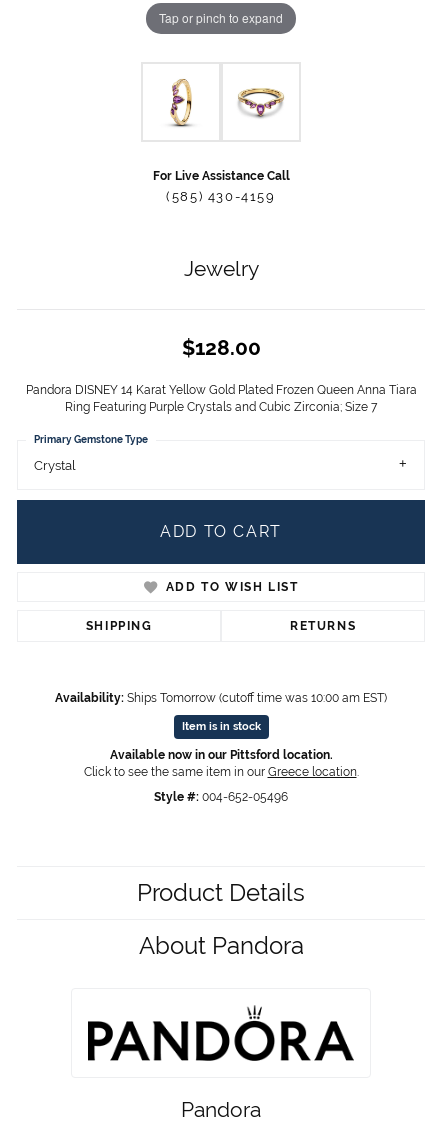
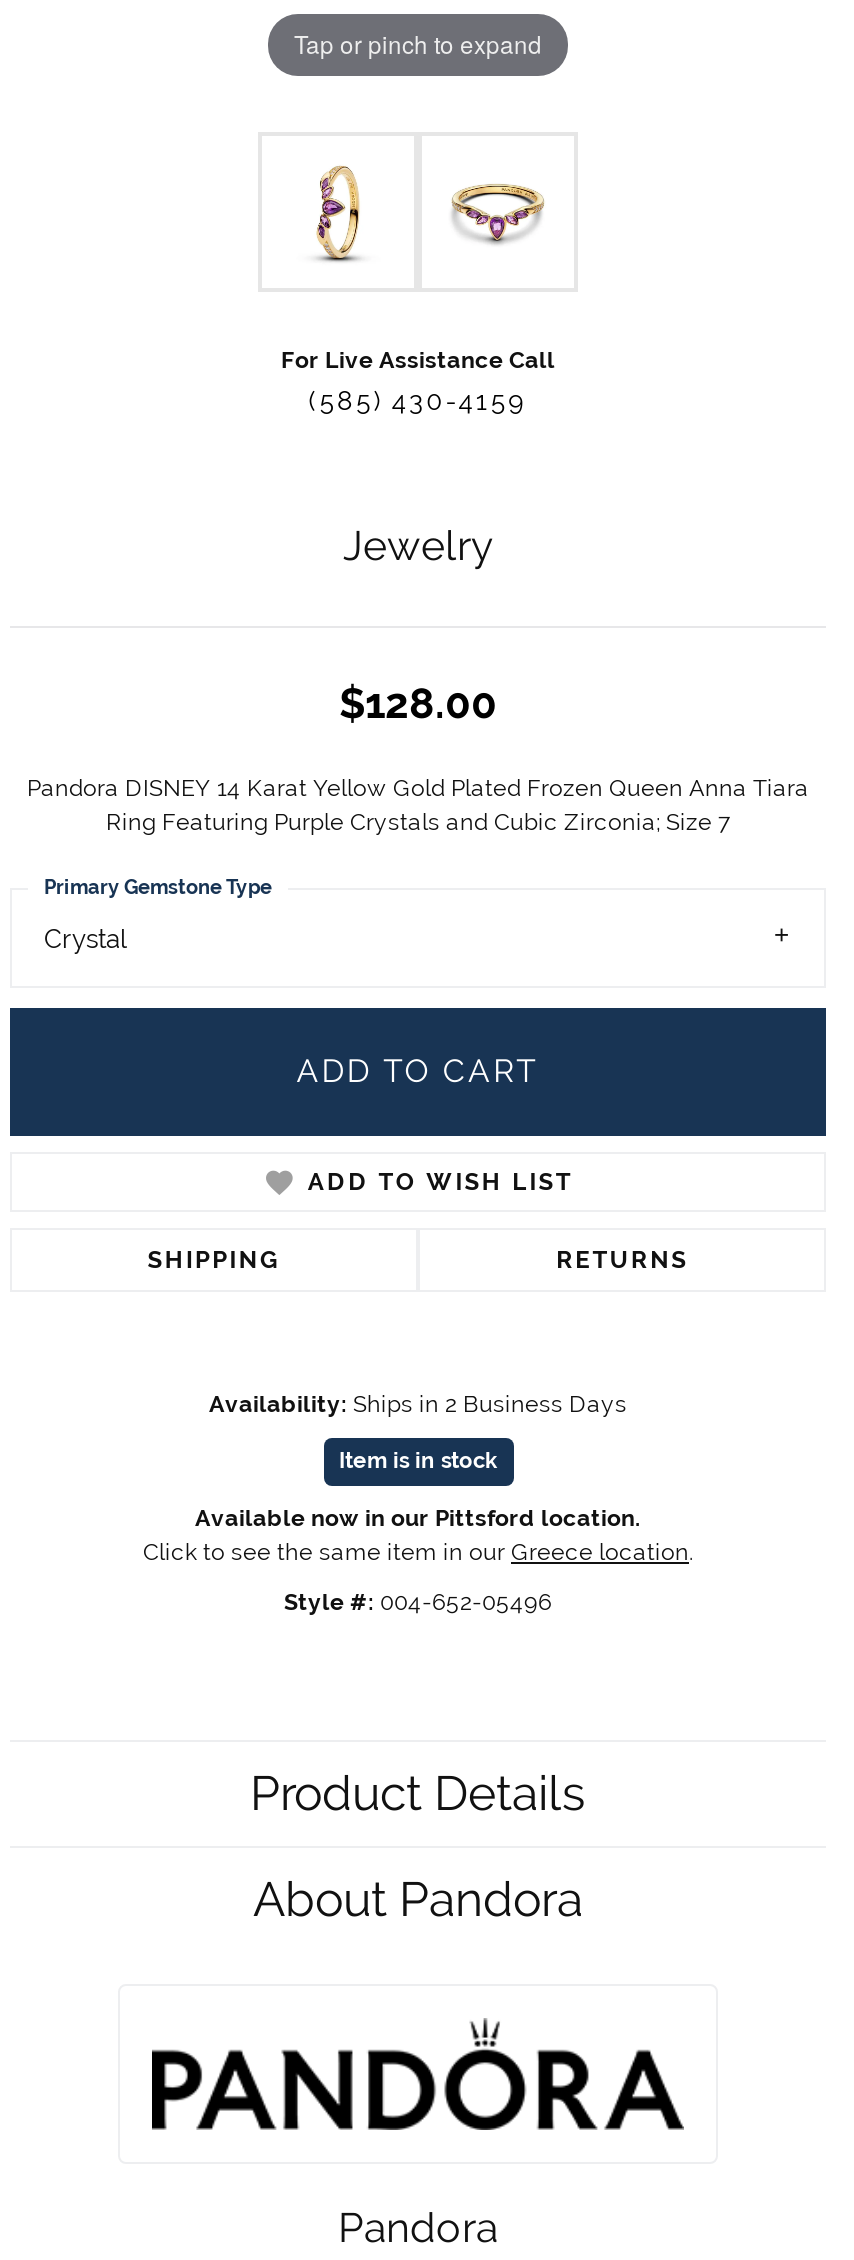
[55,691,387,705] Availability: Ships Tomorrow (cutoff time was 10:00 am EST) -> [209,1390,627,1418] Availability: Ships in 2 Business Days

